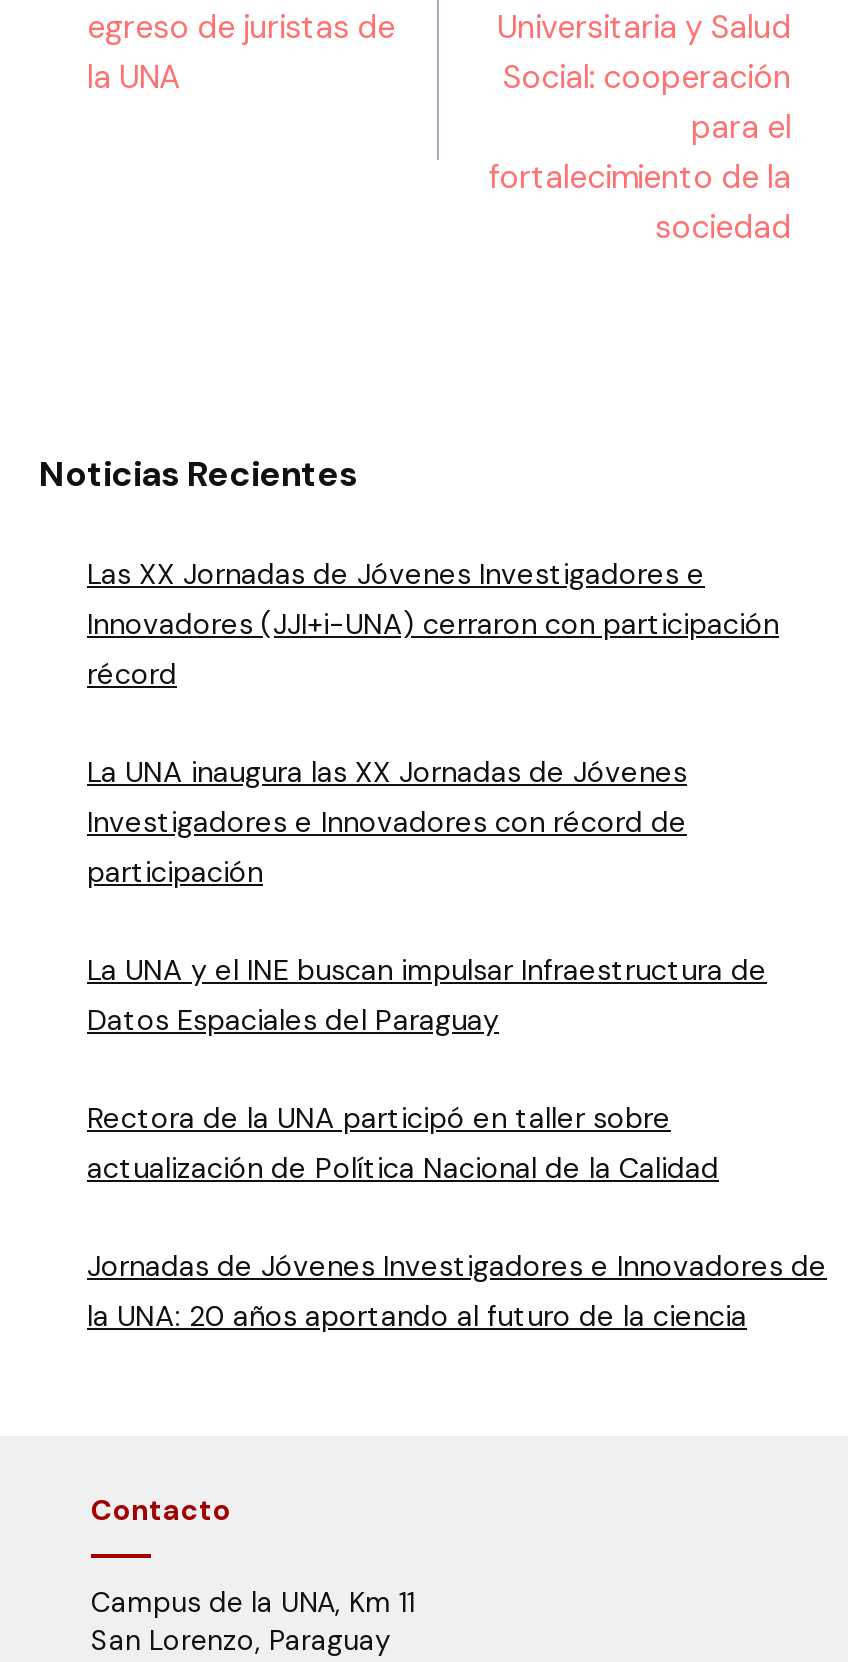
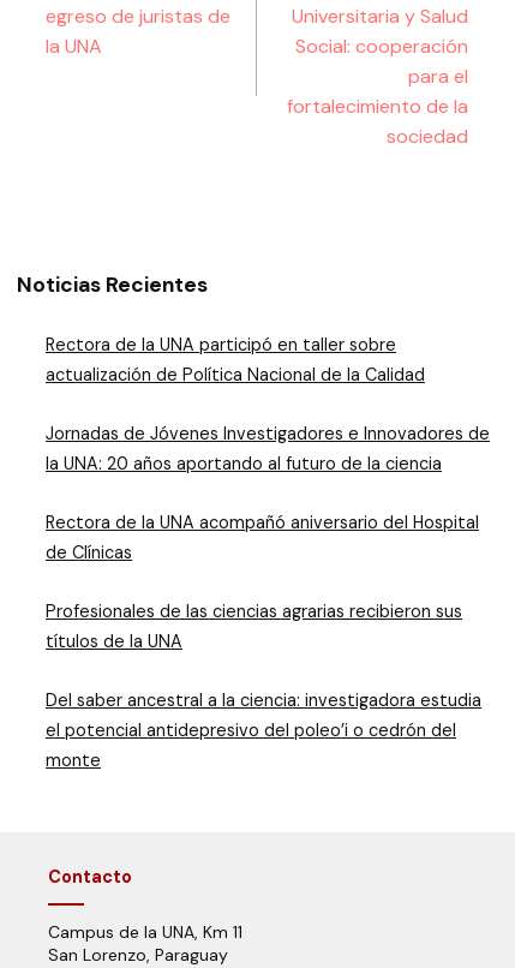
[87,555,779,1037] Las XX Jornadas de Jóvenes Investigadores e | Innovadores (JJI+i-UNA) cerraron con participación | récord | La UNA inaugura las XX Jornadas de Jóvenes | Investigadores e Innovadores con récord de | participación | La UNA y el INE buscan impulsar Infraestructura de | Datos Espaciales del Paraguay -> none
moved [87,1099,827,1333] -> [46,334,490,474]: Rectora de la UNA participó en taller sobre | actualización de Política Nacional de la Calidad | Jornadas de Jóvenes Investigadores e Innovadores de | la UNA: 20 años aportando al futuro de la ciencia
none -> [46,511,481,771] Rectora de la UNA acompañó aniversario del Hospital | de Clínicas | Profesionales de las ciencias agrarias recibieron sus | títulos de la UNA | Del saber ancestral a la ciencia: investigadora estudia | el potencial antidepresivo del poleo’i o cedrón del | monte

